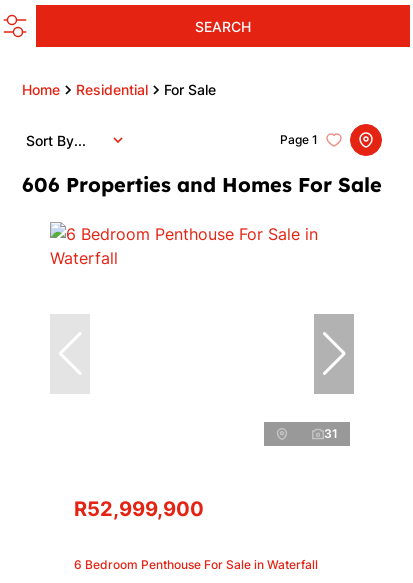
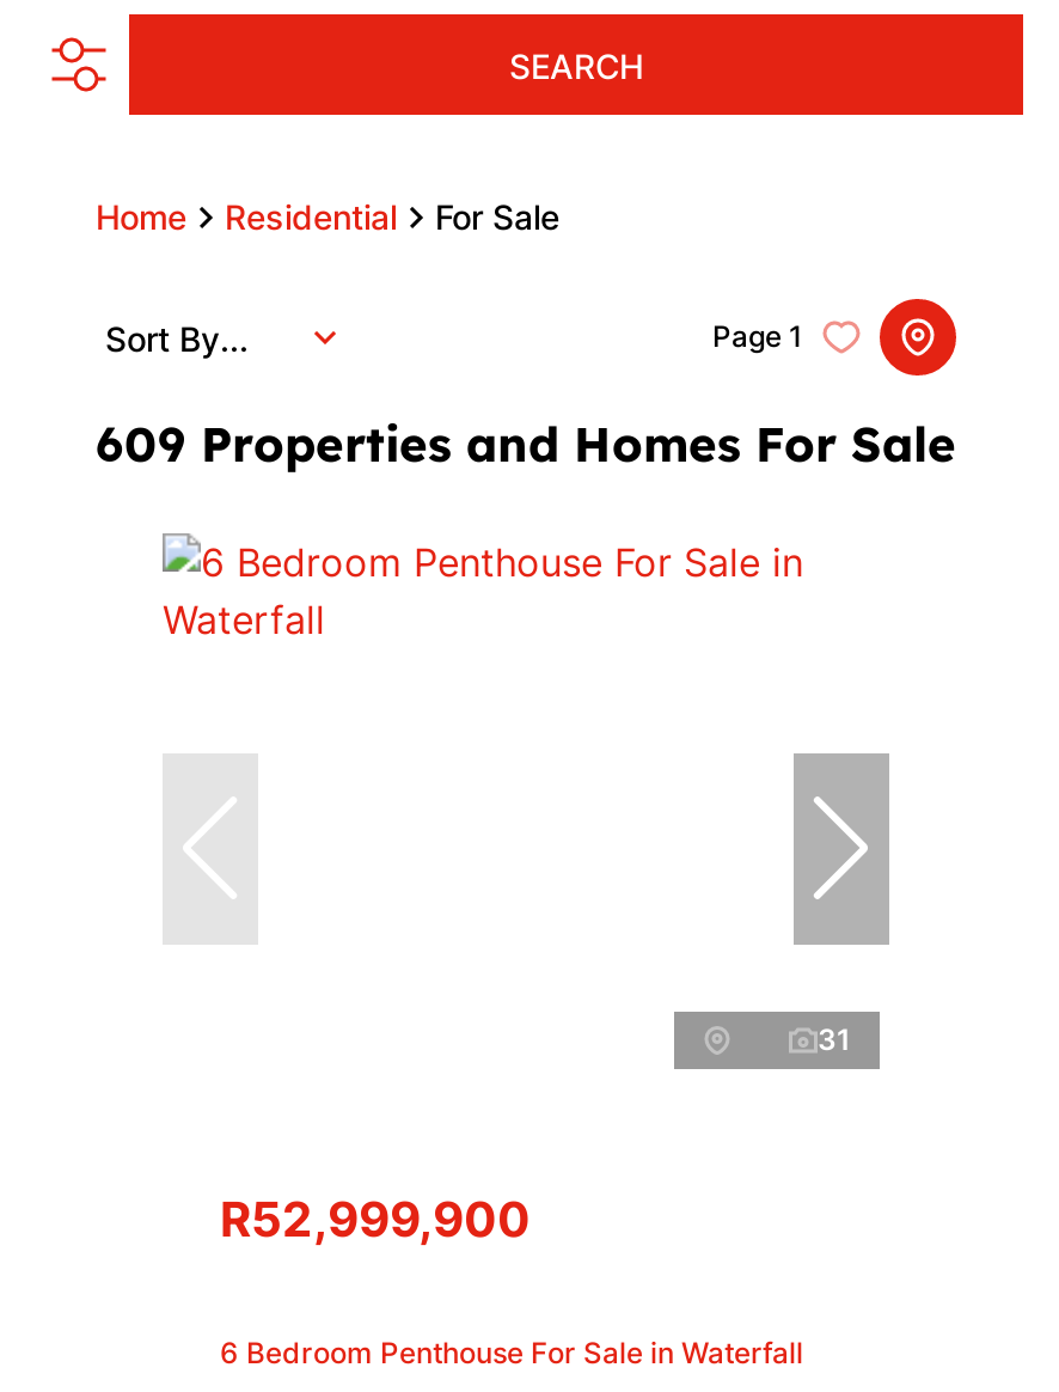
[22,172,382,197] 606 Properties and Homes For Sale -> [96,414,956,474] 609 Properties and Homes For Sale

